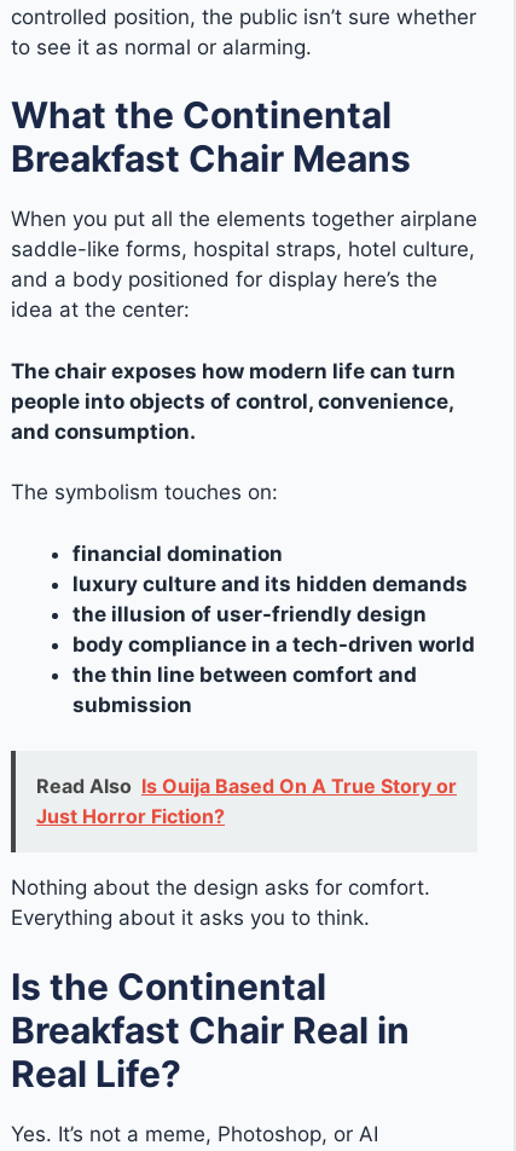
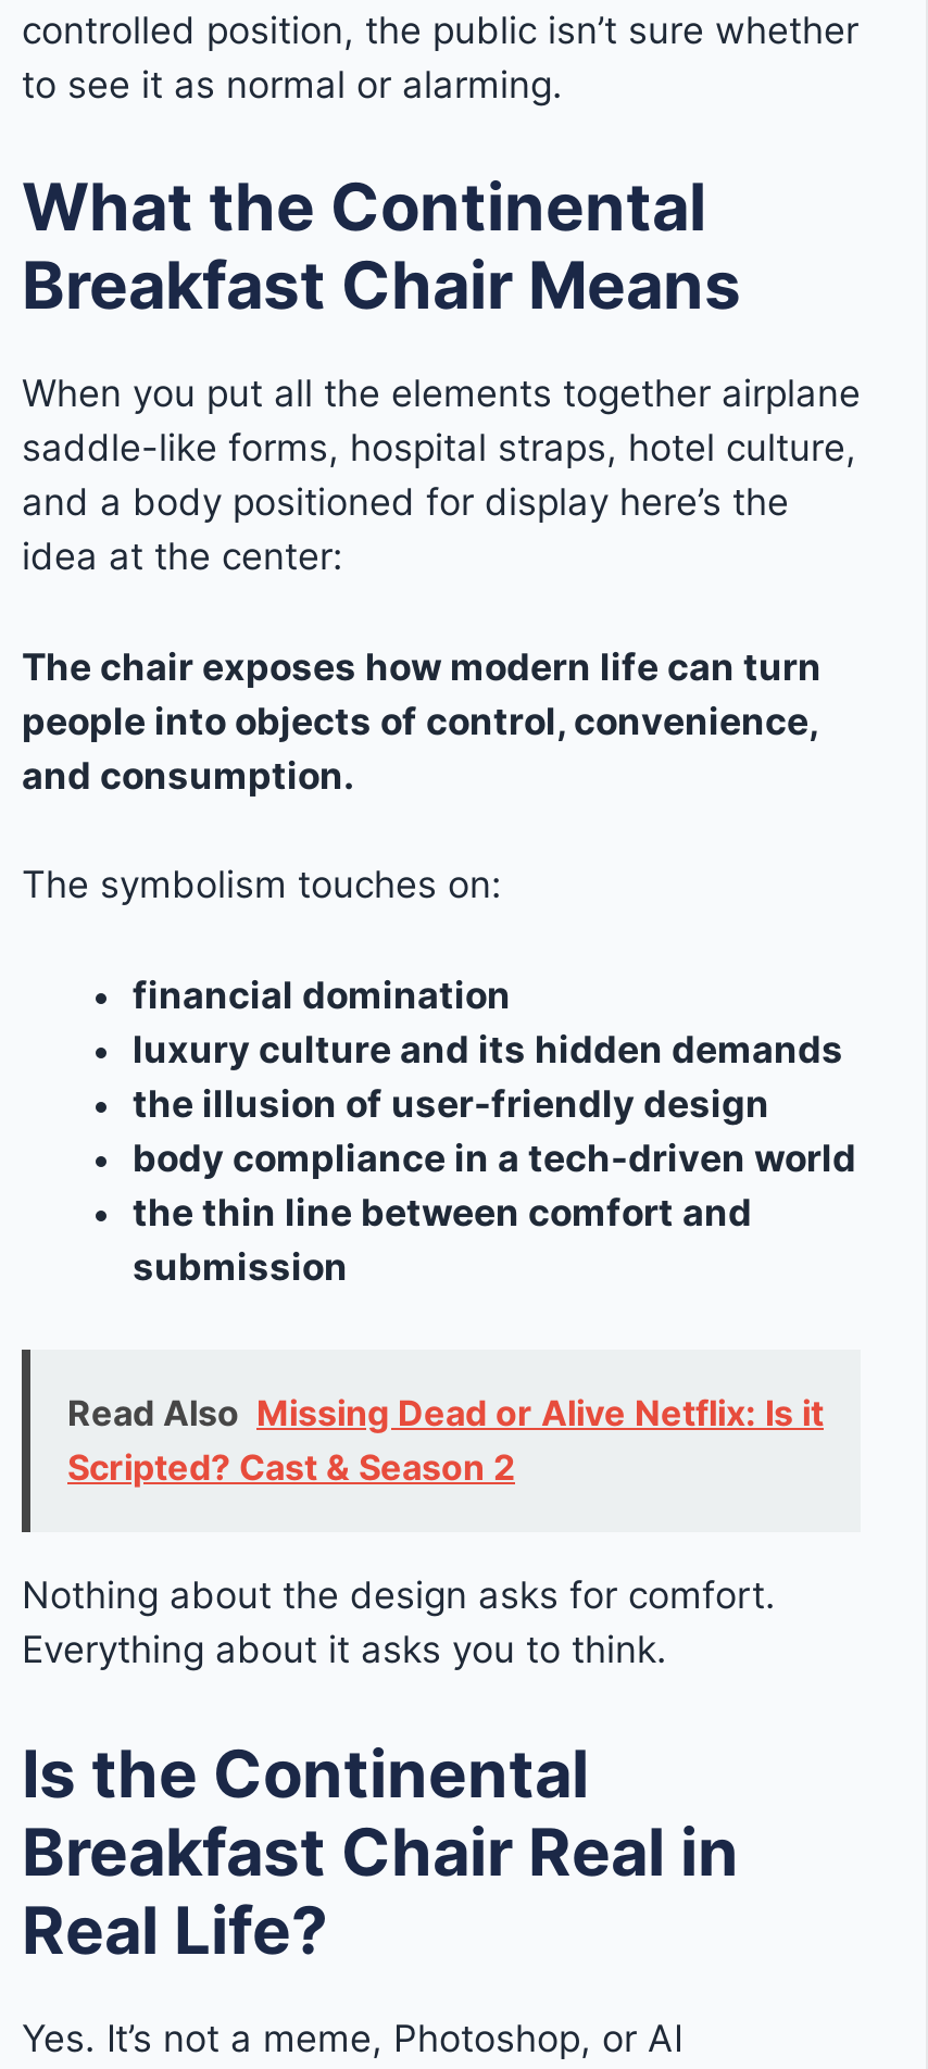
[36,774,457,828] Read Also Is Ouija Based On A True Story or | Just Horror Fiction? -> [67,1391,824,1489] Read Also Missing Dead or Alive Netflix: Is it | Scripted? Cast & Season 2

